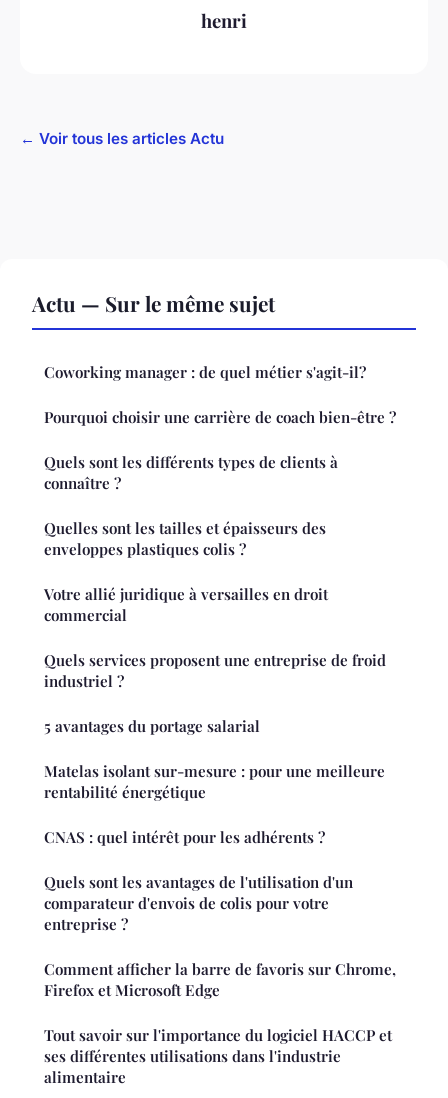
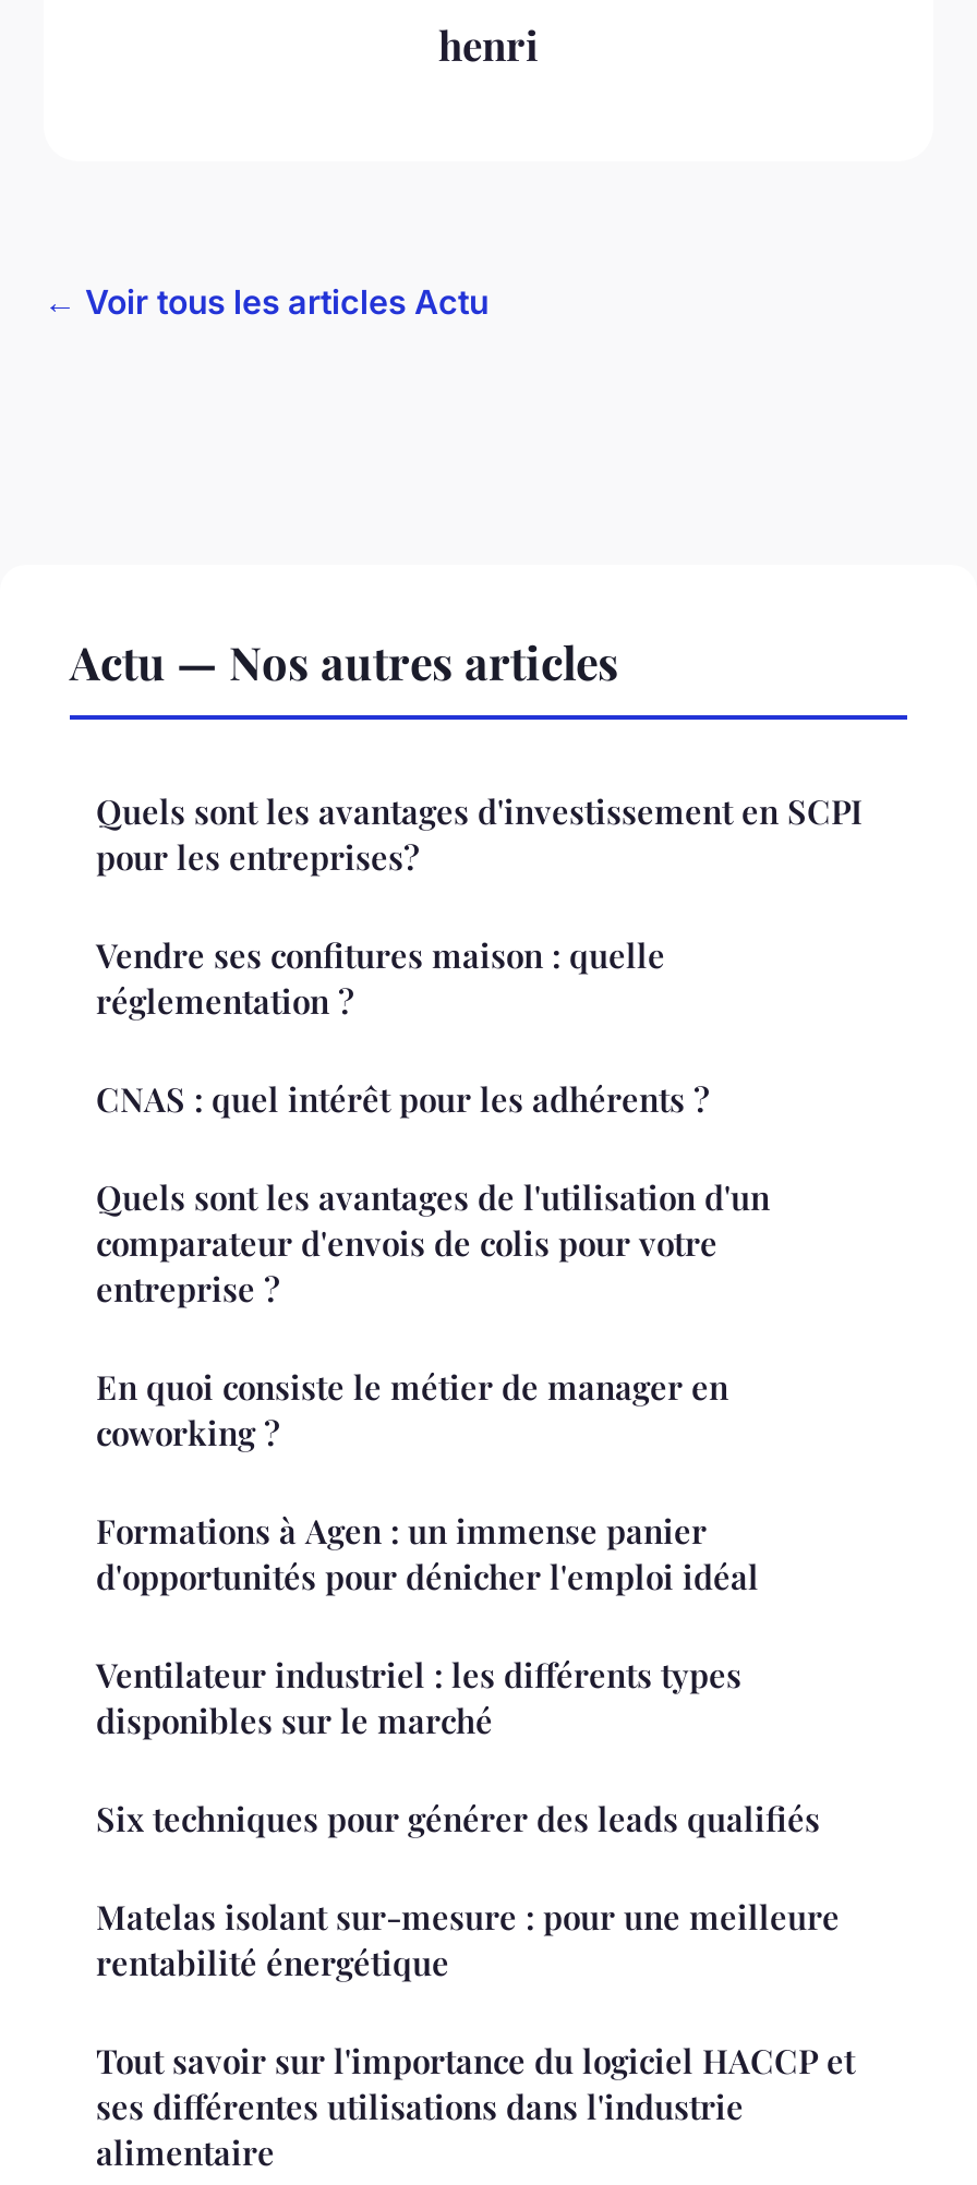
[32,289,396,736] Actu — Sur le même sujet | Coworking manager : de quel métier s'agit-il? | Pourquoi choisir une carrière de coach bien-être ? | Quels sont les différents types de clients à | connaître ? | Quelles sont les tailles et épaisseurs des | enveloppes plastiques colis ? | Votre allié juridique à versailles en droit | commercial | Quels services proposent une entreprise de froid | industriel ? | 5 avantages du portage salarial -> [70,630,864,1023] Actu — Nos autres articles | Quels sont les avantages d'investissement en SCPI | pour les entreprises? | Vendre ses confitures maison : quelle | réglementation ?
moved [44,761,385,802] -> [96,1895,840,1984]: Matelas isolant sur-mesure : pour une meilleure | rentabilité énergétique
moved [44,827,353,934] -> [96,1077,770,1311]: CNAS : quel intérêt pour les adhérents ? | Quels sont les avantages de l'utilisation d'un | comparateur d'envois de colis pour votre | entreprise ?
[44,959,396,1000] Comment afficher la barre de favoris sur Chrome, | Firefox et Microsoft Edge -> [96,1365,820,1840] En quoi consiste le métier de manager en | coworking ? | Formations à Agen : un immense panier | d'opportunités pour dénicher l'emploi idéal | Ventilateur industriel : les différents types | disponibles sur le marché | Six techniques pour générer des leads qualifiés

